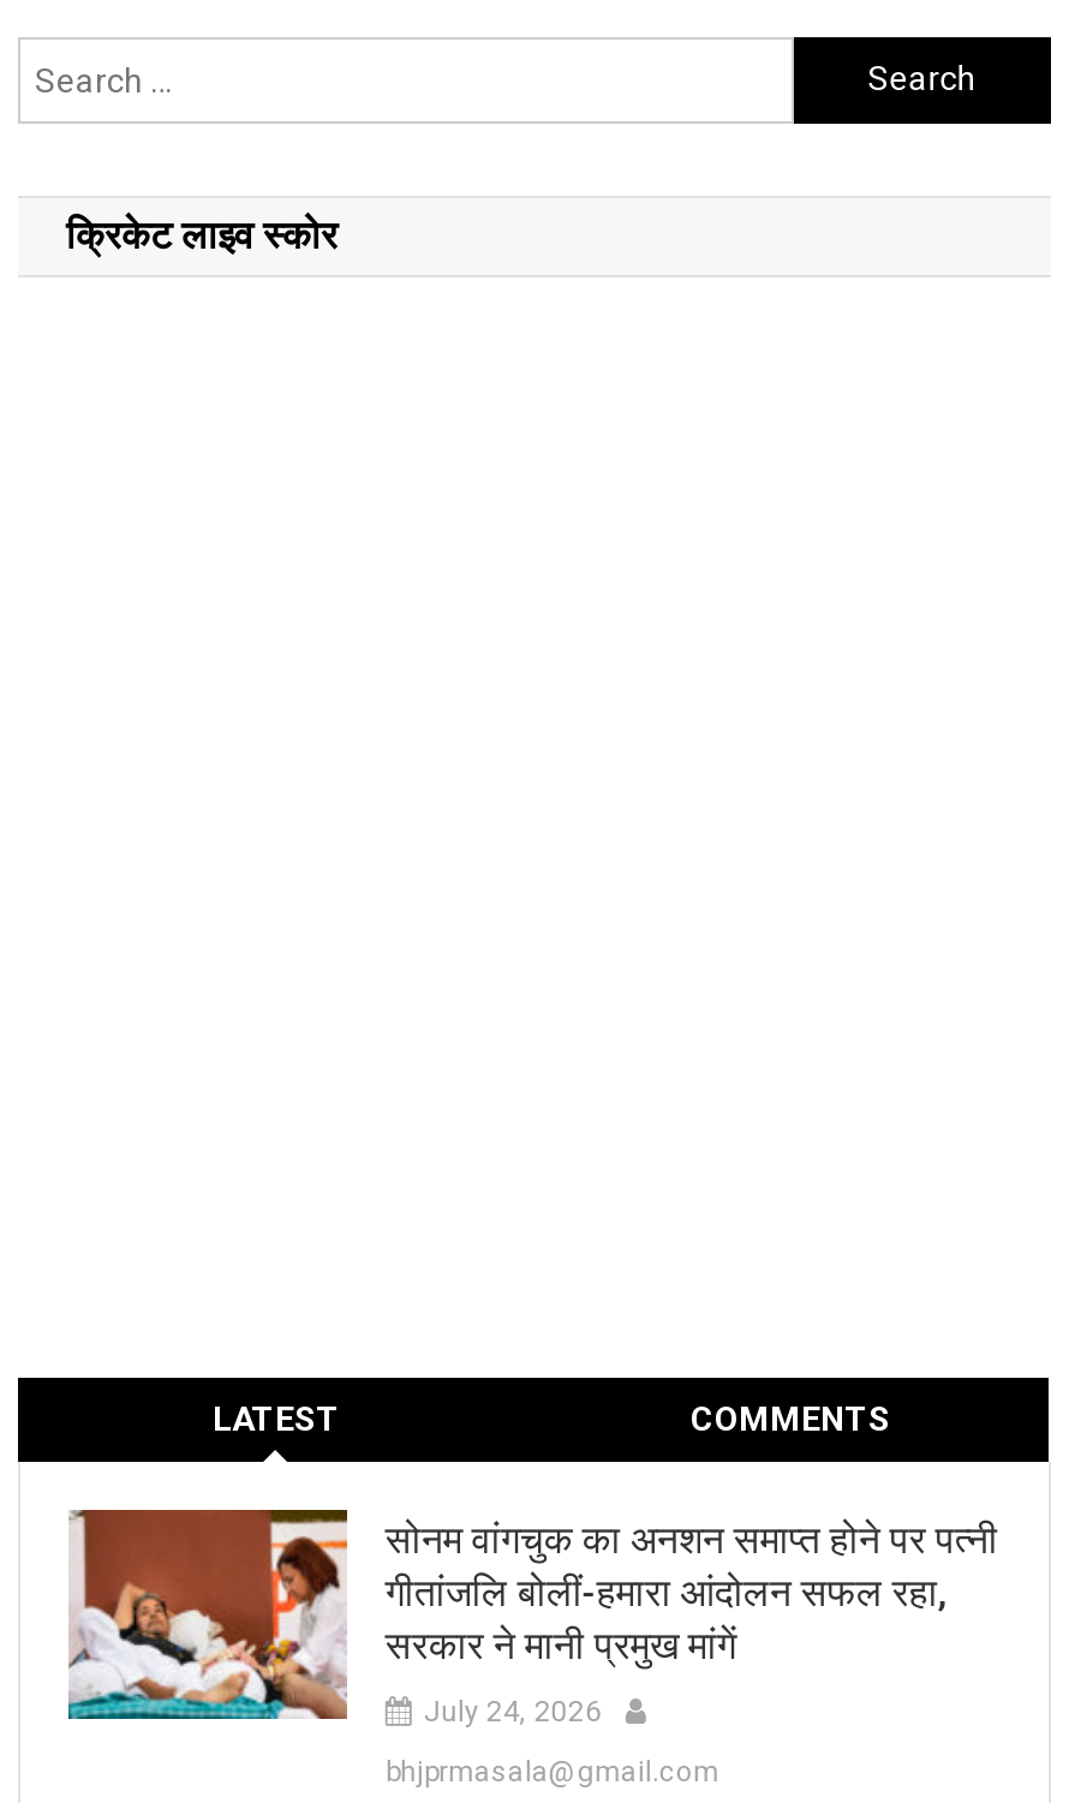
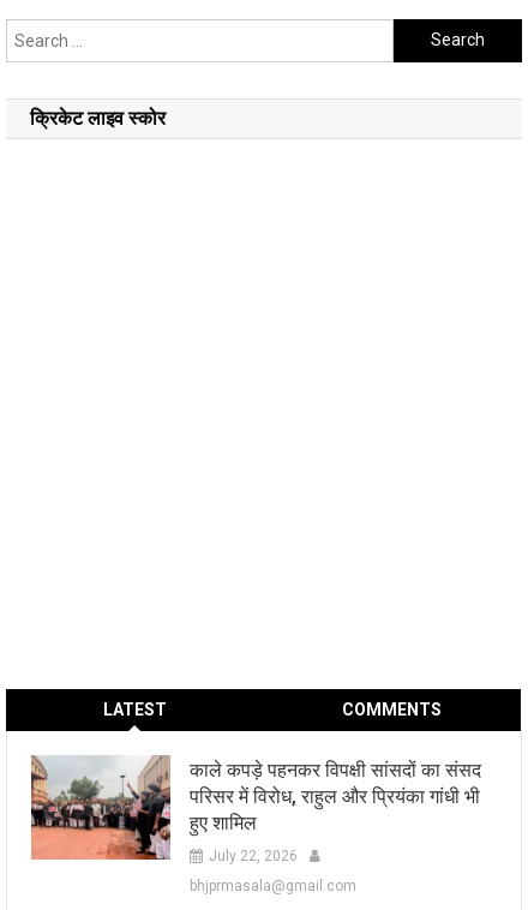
[66,1506,998,1723] [image] | सोनम वांगचुक का अनशन समाप्त होने पर पत्नी | गीतांजलि बोलीं-हमारा आंदोलन सफल रहा, | सरकार ने मानी प्रमुख मांगें -> [30,754,481,861] [image] | काले कपड़े पहनकर विपक्षी सांसदों का संसद | परिसर में विरोध, राहुल और प्रियंका गांधी भी | हुए शामिल
[424,1695,602,1729] July 24, 2026 -> [209,847,297,864] July 22, 2026

